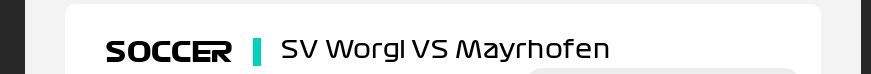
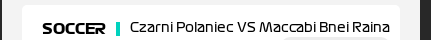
[281,38,611,62] SV Worgl VS Mayrhofen -> [130,22,390,34] Czarni Polaniec VS Maccabi Bnei Raina

